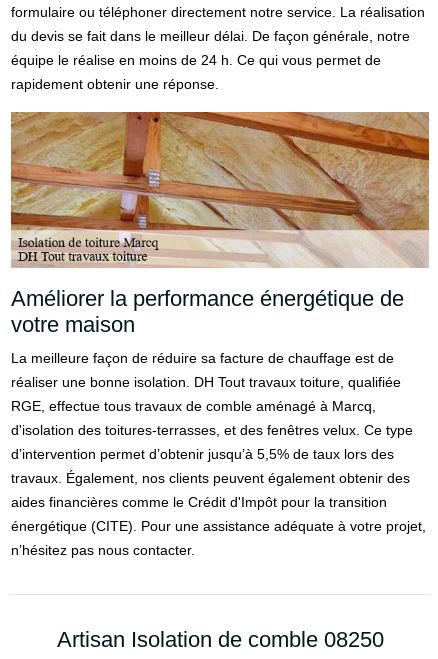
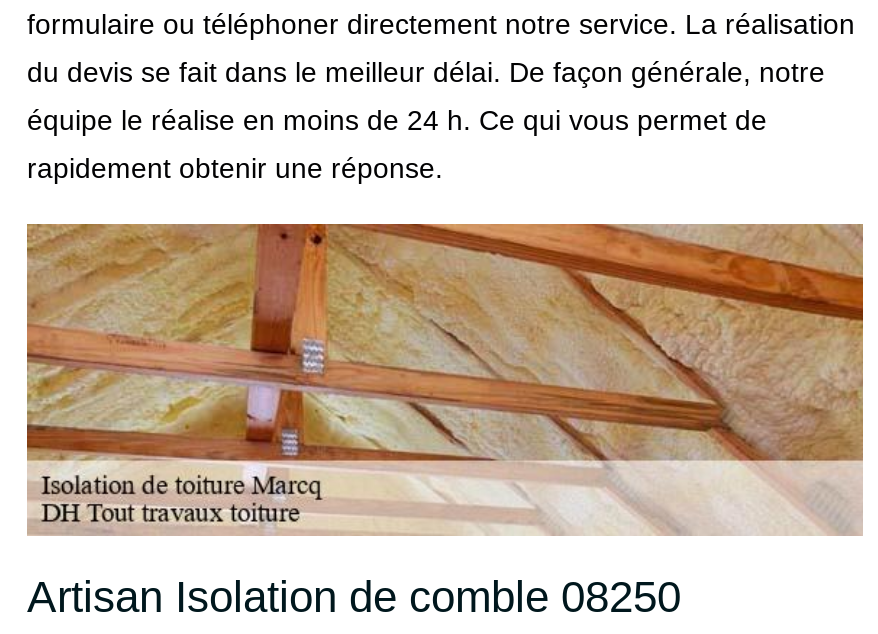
[11,286,426,558] Améliorer la performance énergétique de | votre maison | La meilleure façon de réduire sa facture de chauffage est de | réaliser une bonne isolation. DH Tout travaux toiture, qualifiée | RGE, effectue tous travaux de comble aménagé à Marcq, | d'isolation des toitures-terrasses, et des fenêtres velux. Ce type | d’intervention permet d’obtenir jusqu’à 5,5% de taux lors des | travaux. Également, nos clients peuvent également obtenir des | aides financières comme le Crédit d'Impôt pour la transition | énergétique (CITE). Pour une assistance adéquate à votre projet, | n’hésitez pas nous contacter. -> none

